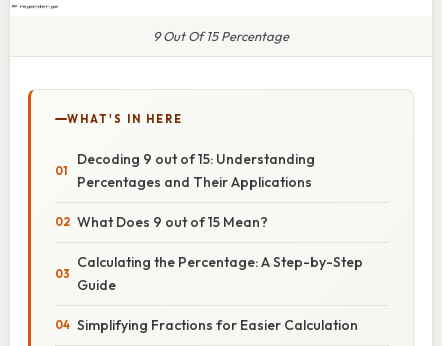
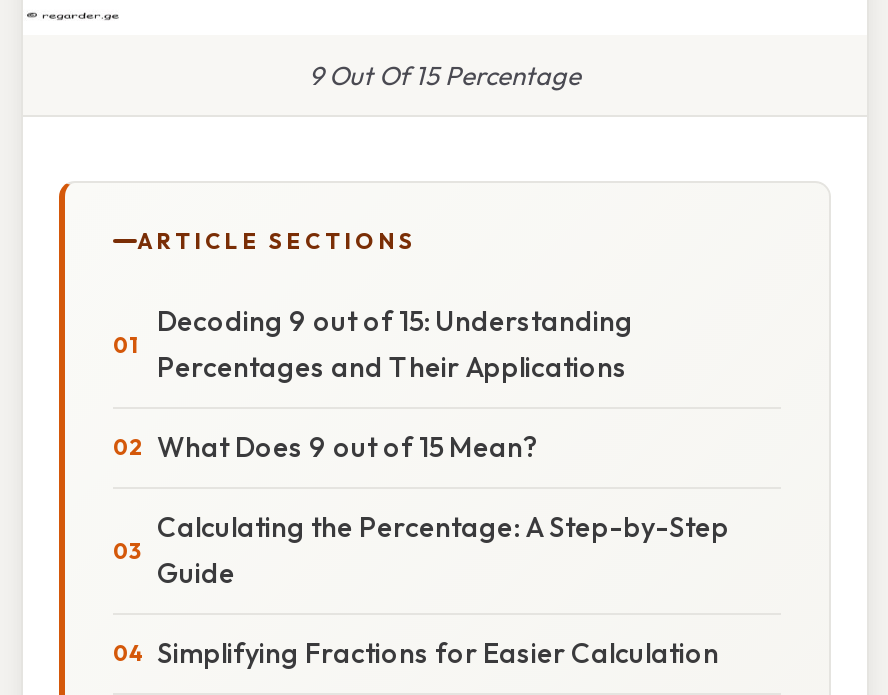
[67,112,183,126] WHAT'S IN HERE -> [137,227,417,255] ARTICLE SECTIONS

